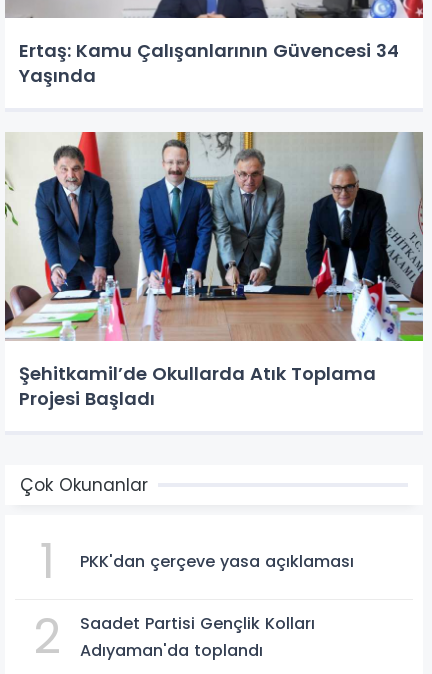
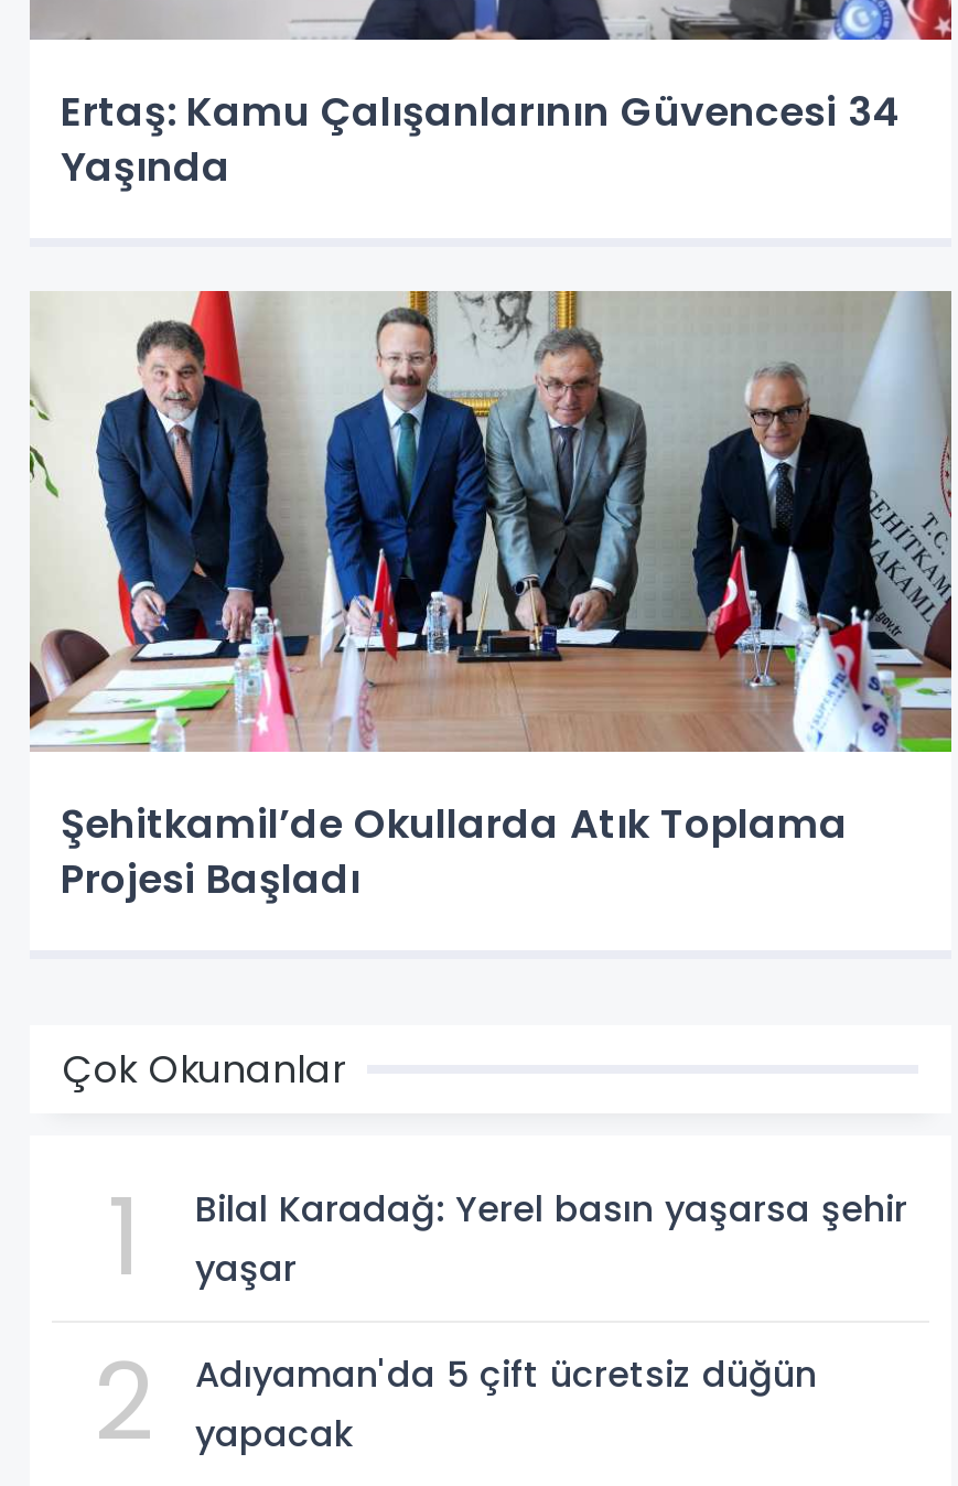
[80,550,354,573] PKK'dan çerçeve yasa açıklaması -> [195,1184,907,1294] Bilal Karadağ: Yerel basın yaşarsa şehir | yaşar
[80,612,315,662] Saadet Partisi Gençlik Kolları | Adıyaman'da toplandı -> [195,1349,817,1459] Adıyaman'da 5 çift ücretsiz düğün | yapacak

